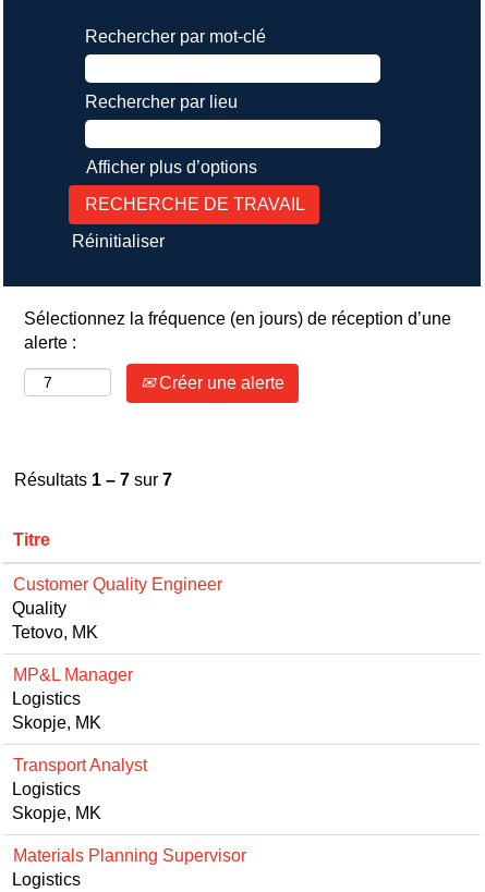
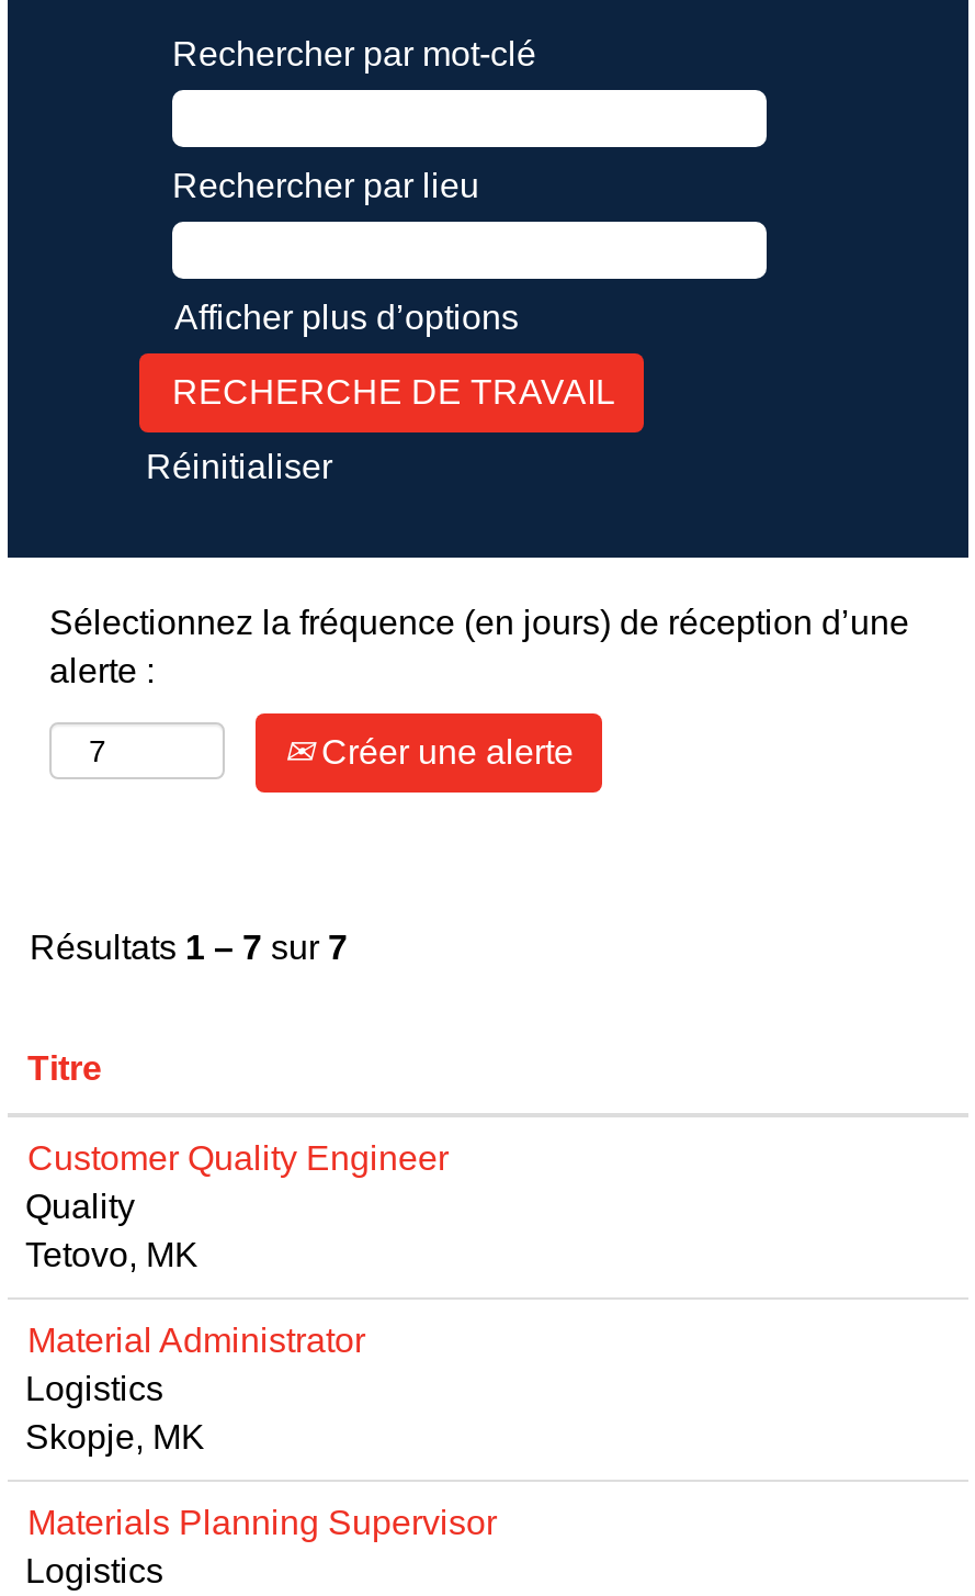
[12,665,147,774] MP&L Manager | Logistics | Skopje, MK | Transport Analyst -> [27,1322,365,1359] Material Administrator

